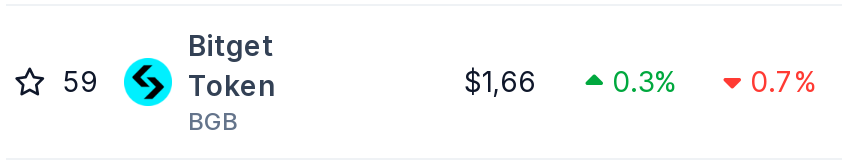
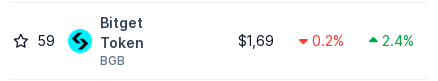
[464,64,536,98] $1,66 -> [238,32,274,49] $1,69
[612,64,676,98] 0.3% -> [312,32,344,49] 0.2%
[750,64,816,98] 0.7% -> [382,32,414,49] 2.4%

